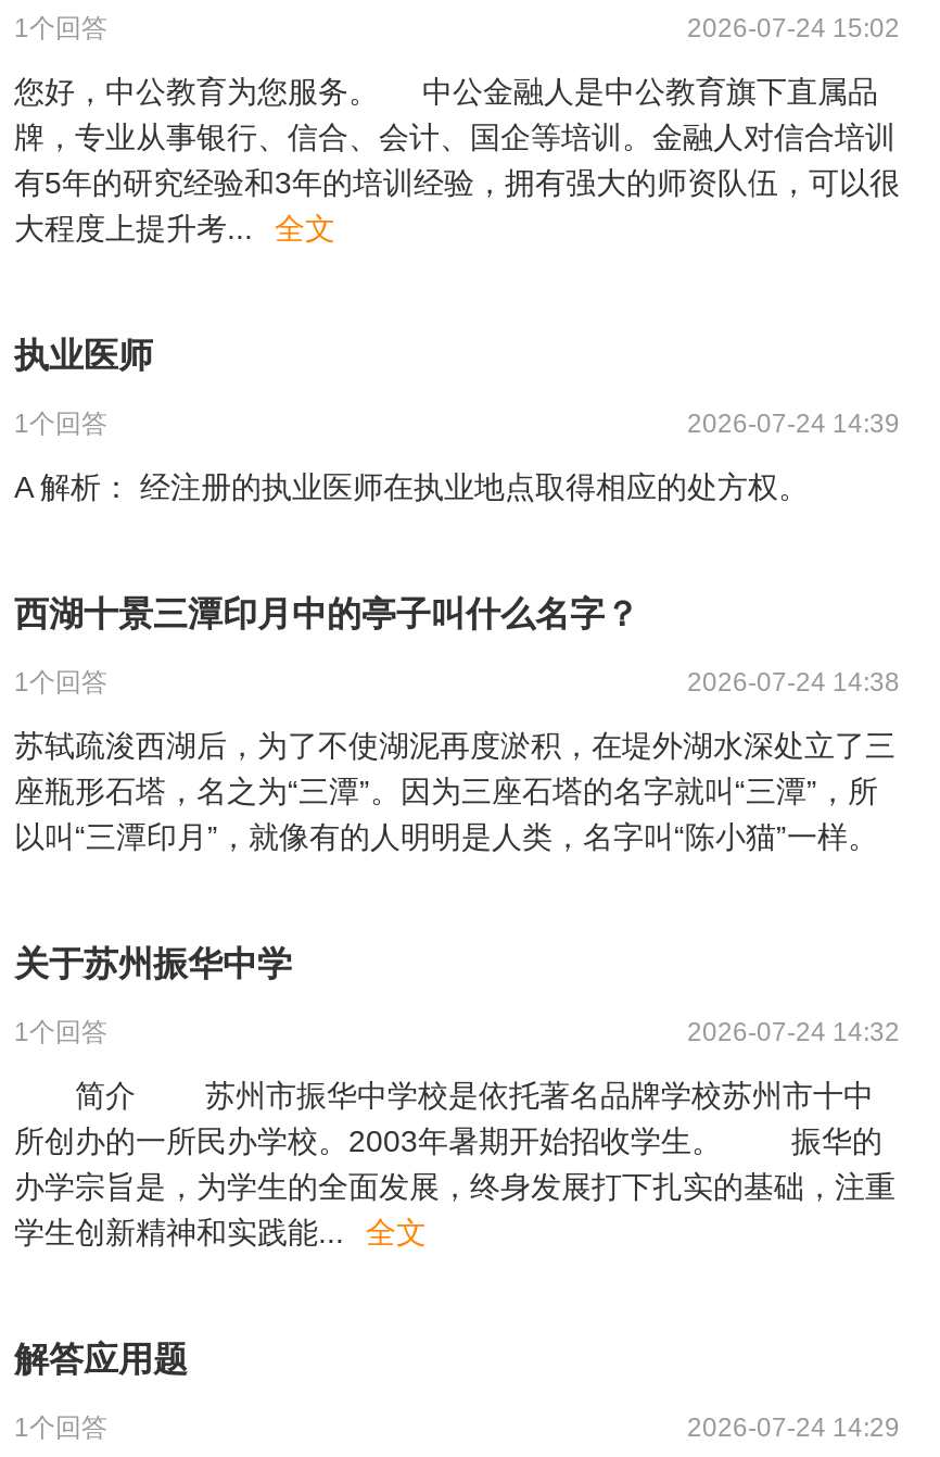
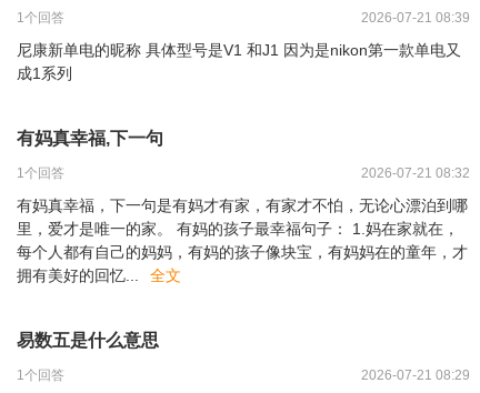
[687,13,900,43] 2026-07-24 15:02 -> [361,10,470,26] 2026-07-21 08:39
[14,74,900,246] 您好，中公教育为您服务。 中公金融人是中公教育旗下直属品 | 牌，专业从事银行、信合、会计、国企等培训。金融人对信合培训 | 有5年的研究经验和3年的培训经验，拥有强大的师资队伍，可以很 | 大程度上提升考... | 全文 -> [17,41,461,82] 尼康新单电的昵称 具体型号是V1 和J1 因为是nikon第一款单电又 | 成1系列
[14,337,153,374] 执业医师 -> [17,129,163,148] 有妈真幸福,下一句
[14,409,900,1249] 2026-07-24 14:39 | A 解析： 经注册的执业医师在执业地点取得相应的处方权。 | 西湖十景三潭印月中的亭子叫什么名字？ | 1个回答 | 2026-07-24 14:38 | 苏轼疏浚西湖后，为了不使湖泥再度淤积，在堤外湖水深处立了三 | 座瓶形石塔，名之为“三潭”。因为三座石塔的名字就叫“三潭”，所 | 以叫“三潭印月”，就像有的人明明是人类，名字叫“陈小猫”一样。 | 关于苏州振华中学 | 1个回答 | 2026-07-24 14:32 | 简介 苏州市振华中学校是依托著名品牌学校苏州市十中 | 所创办的一所民办学校。2003年暑期开始招收学生。 振华的 | 办学宗旨是，为学生的全面发展，终身发展打下扎实的基础，注重 | 学生创新精神和实践能... -> [17,165,470,284] 2026-07-21 08:32 | 有妈真幸福，下一句是有妈才有家，有家才不怕，无论心漂泊到哪 | 里，爱才是唯一的家。 有妈的孩子最幸福句子： 1.妈在家就在， | 每个人都有自己的妈妈，有妈的孩子像块宝，有妈妈在的童年，才 | 拥有美好的回忆...
[14,1341,188,1378] 解答应用题 -> [17,331,159,350] 易数五是什么意思
[687,1412,900,1443] 2026-07-24 14:29 -> [361,367,470,383] 2026-07-21 08:29

